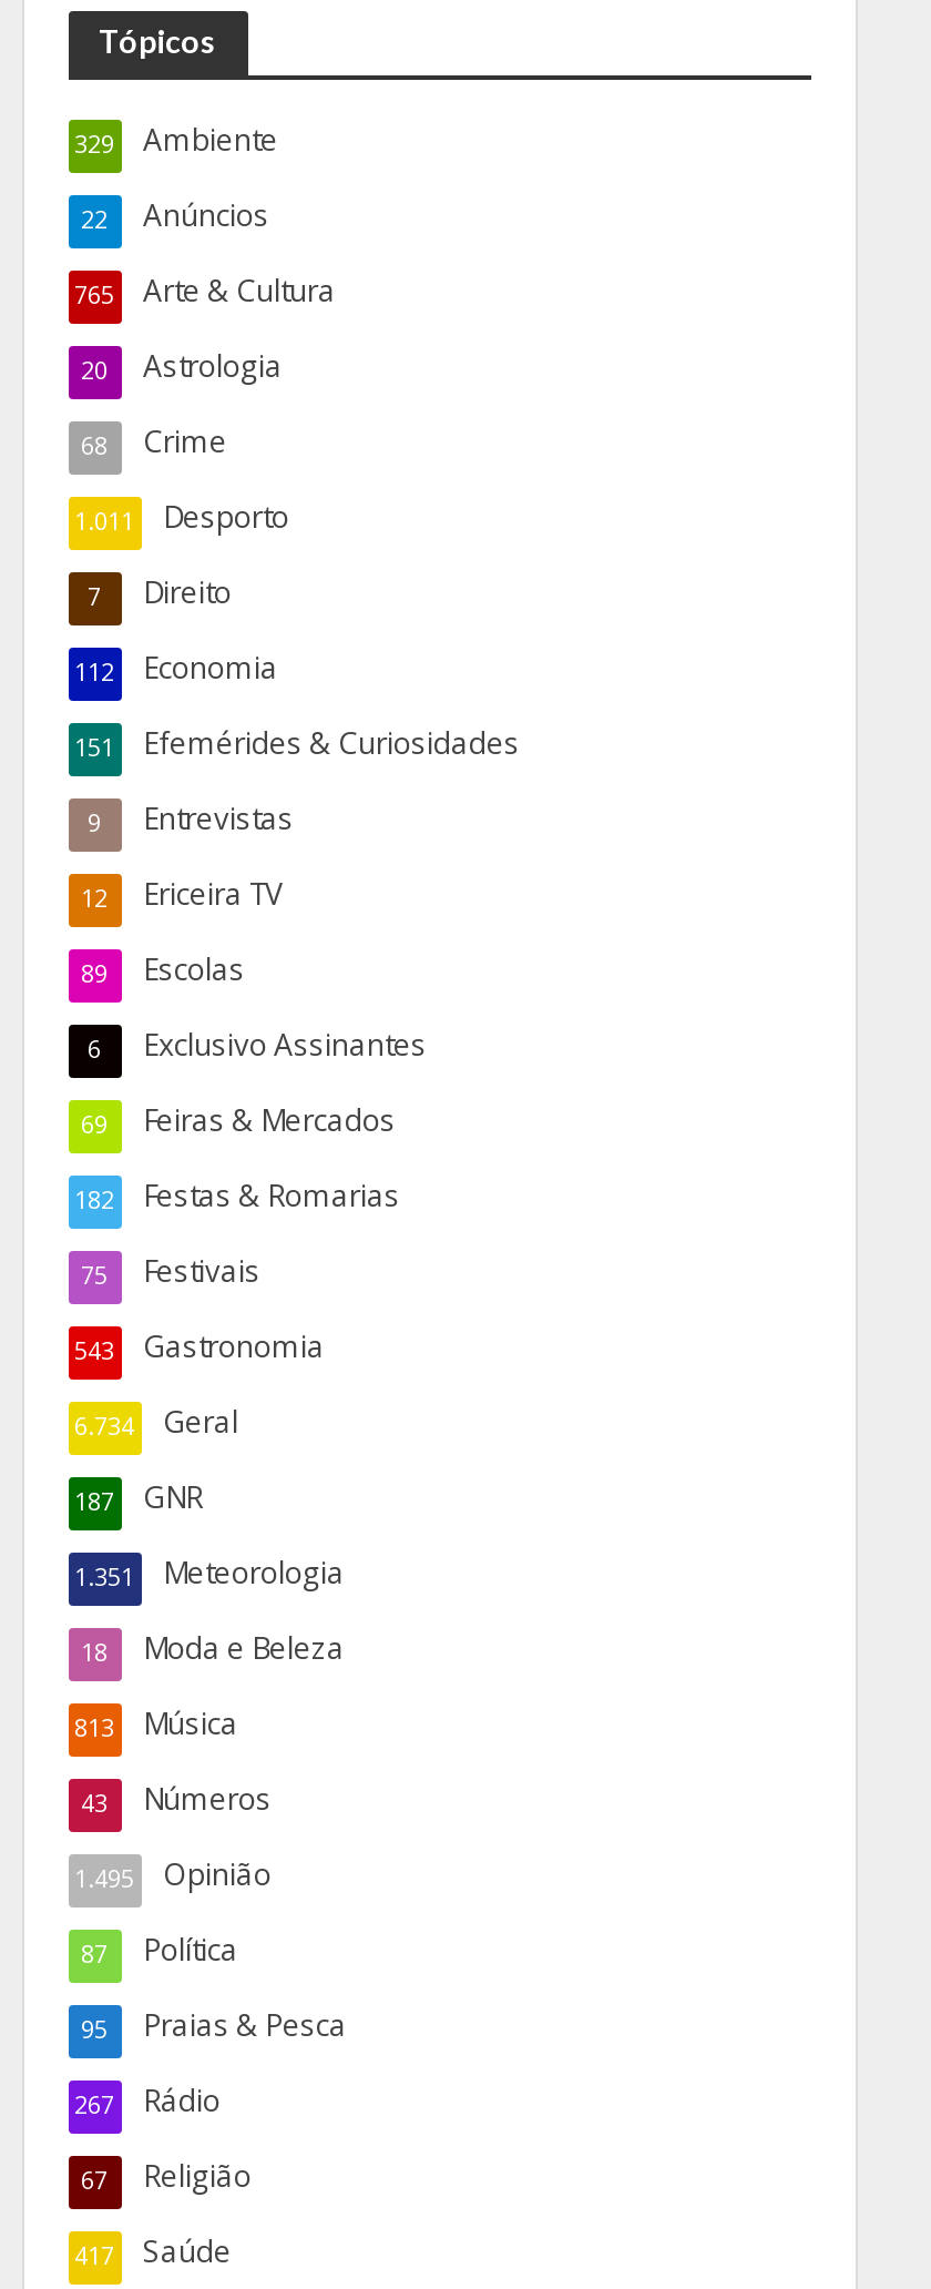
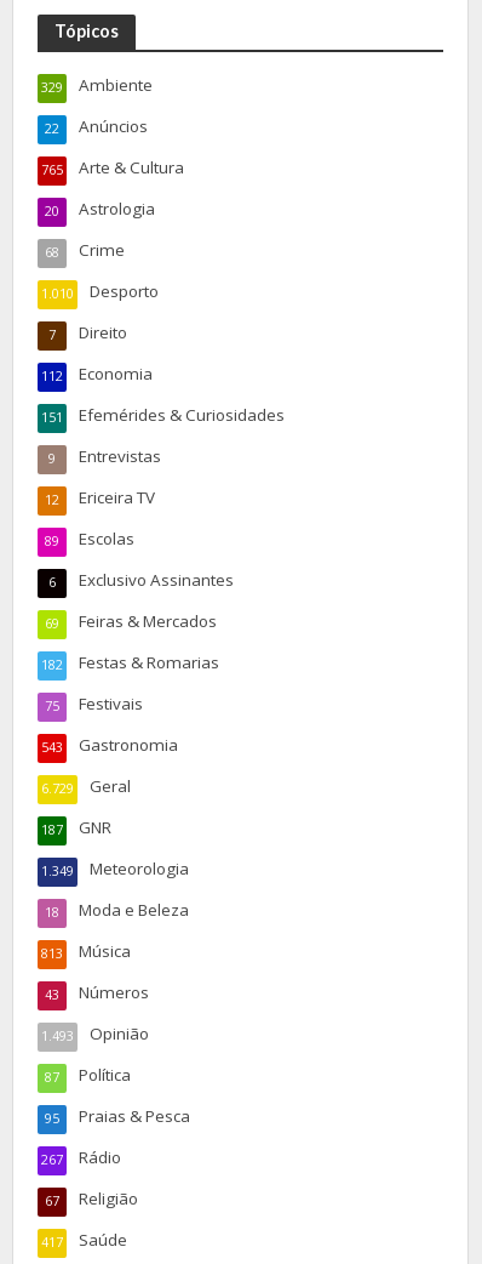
[74,497,289,537] 1.011 Desporto -> [41,280,158,302] 1.010 Desporto
[74,1402,238,1442] 6.734 Geral -> [41,775,130,797] 6.729 Geral
[74,1553,345,1593] 1.351 Meteorologia -> [41,858,188,879] 1.349 Meteorologia
[74,1854,272,1894] 1.495 Opinião -> [41,1023,148,1044] 1.493 Opinião

